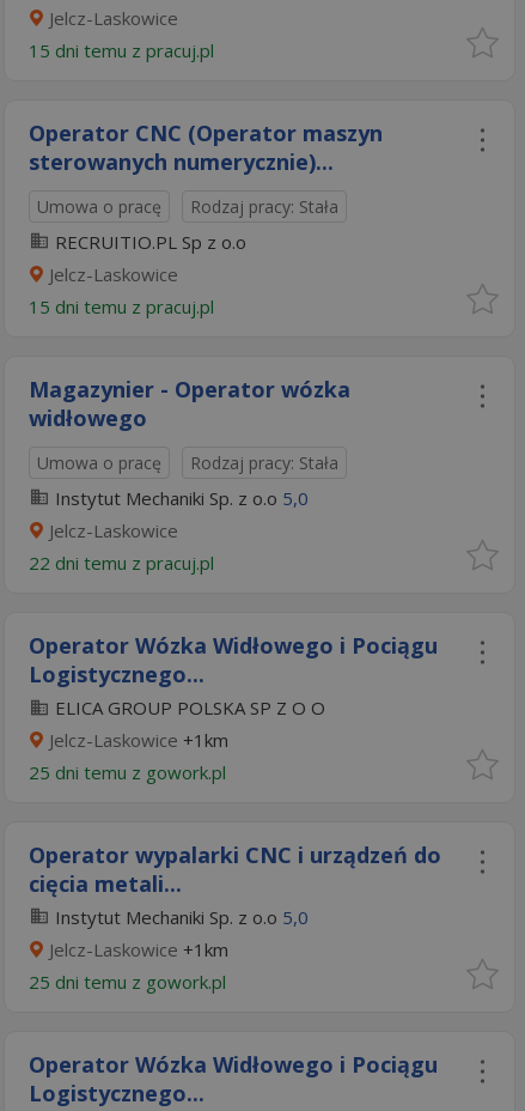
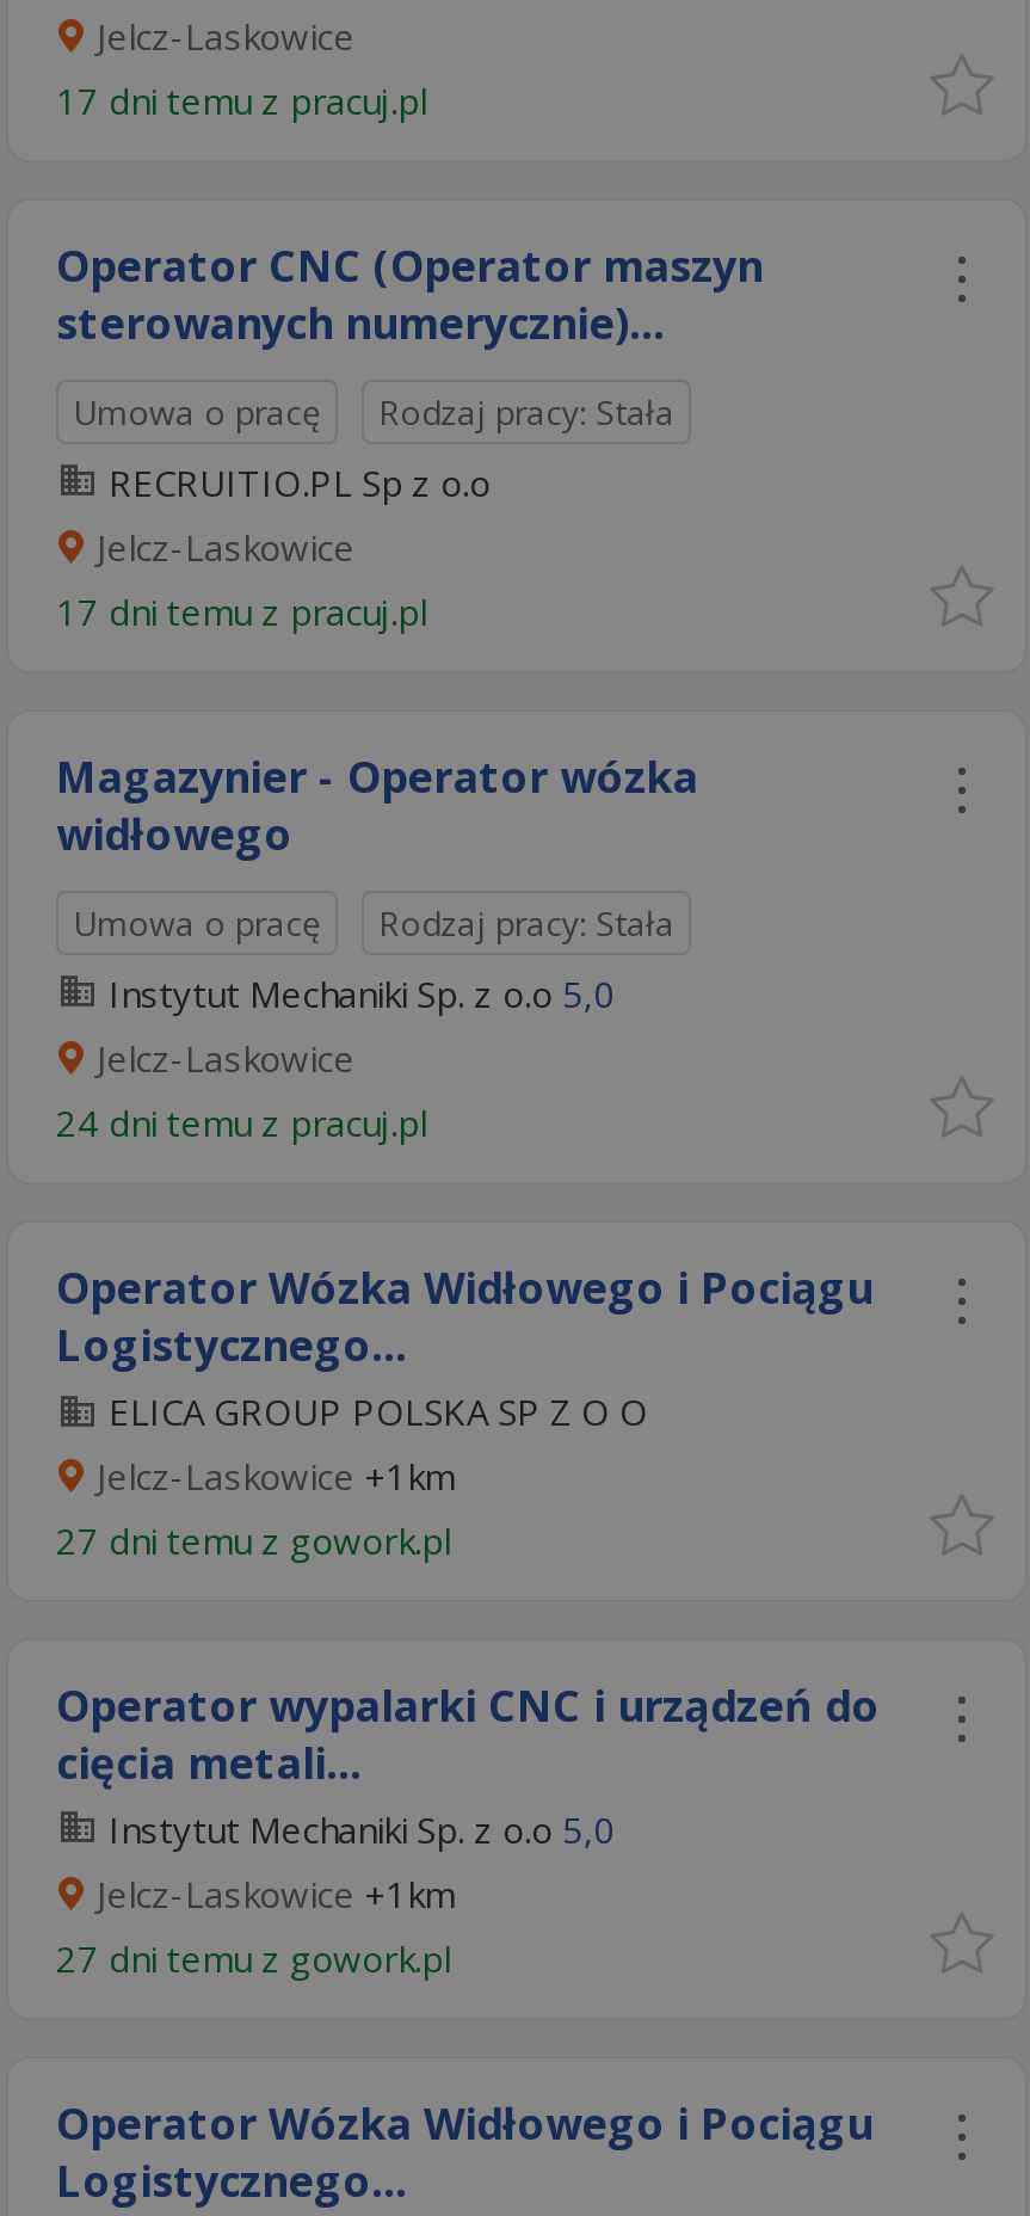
[29,38,219,62] 15 dni temu z pracuj.pl -> [56,76,436,124] 17 dni temu z pracuj.pl
[29,295,219,318] 15 dni temu z pracuj.pl -> [56,587,436,635] 17 dni temu z pracuj.pl
[29,551,219,575] 22 dni temu z pracuj.pl -> [56,1098,436,1146] 24 dni temu z pracuj.pl
[29,760,231,784] 25 dni temu z gowork.pl -> [56,1516,460,1564] 27 dni temu z gowork.pl
[29,970,231,994] 25 dni temu z gowork.pl -> [56,1934,460,1982] 27 dni temu z gowork.pl

